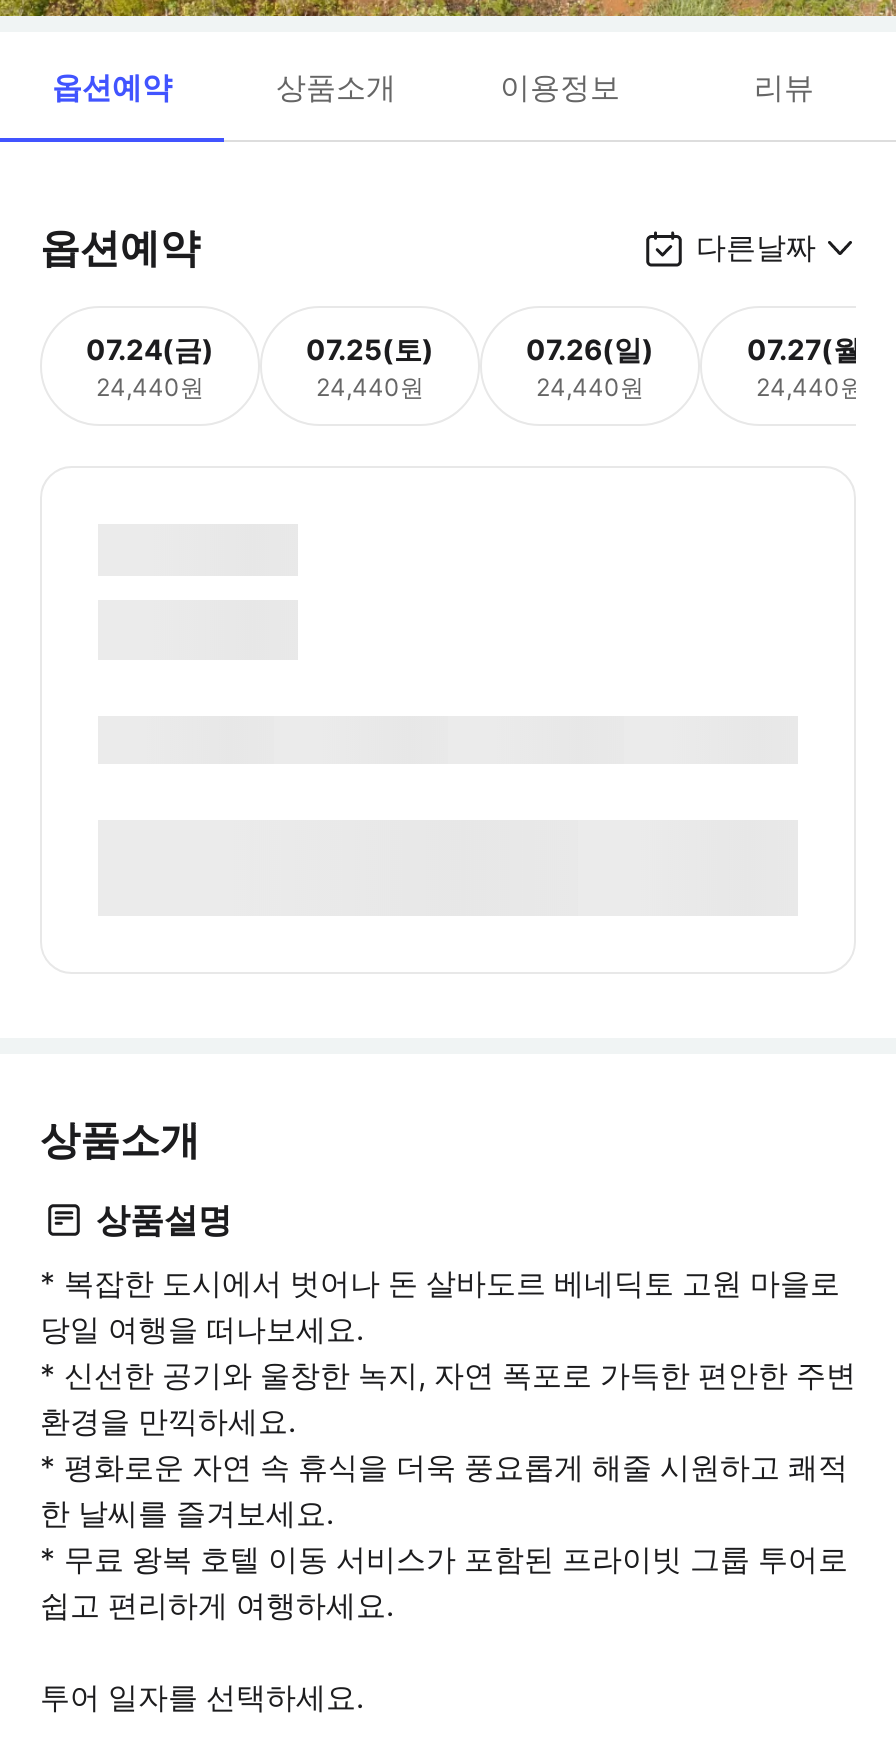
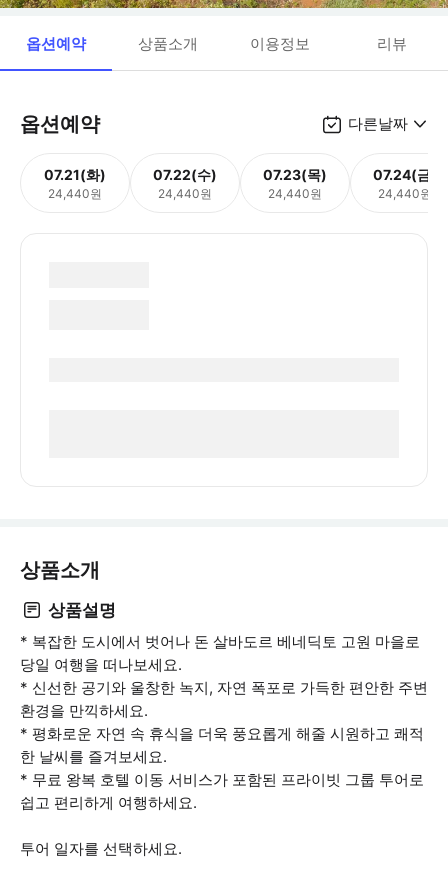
[86,331,214,365] 07.24(금) -> [44,165,106,182] 07.21(화)
[306,331,434,365] 07.25(토) -> [153,165,217,182] 07.22(수)
[526,331,654,365] 07.26(일) -> [263,165,327,182] 07.23(목)
[747,331,873,365] 07.27(월) -> [373,165,437,182] 07.24(금)

